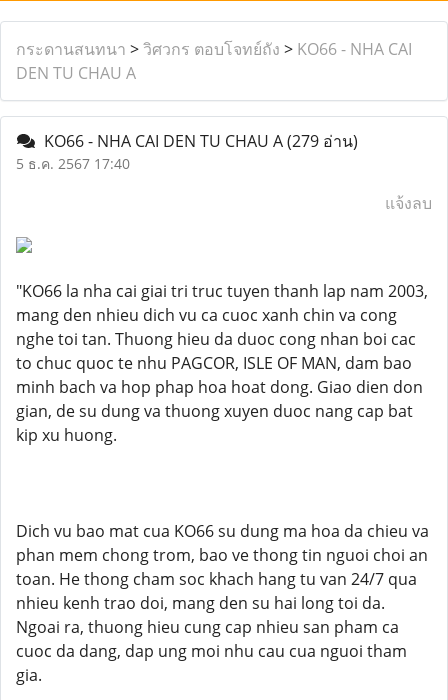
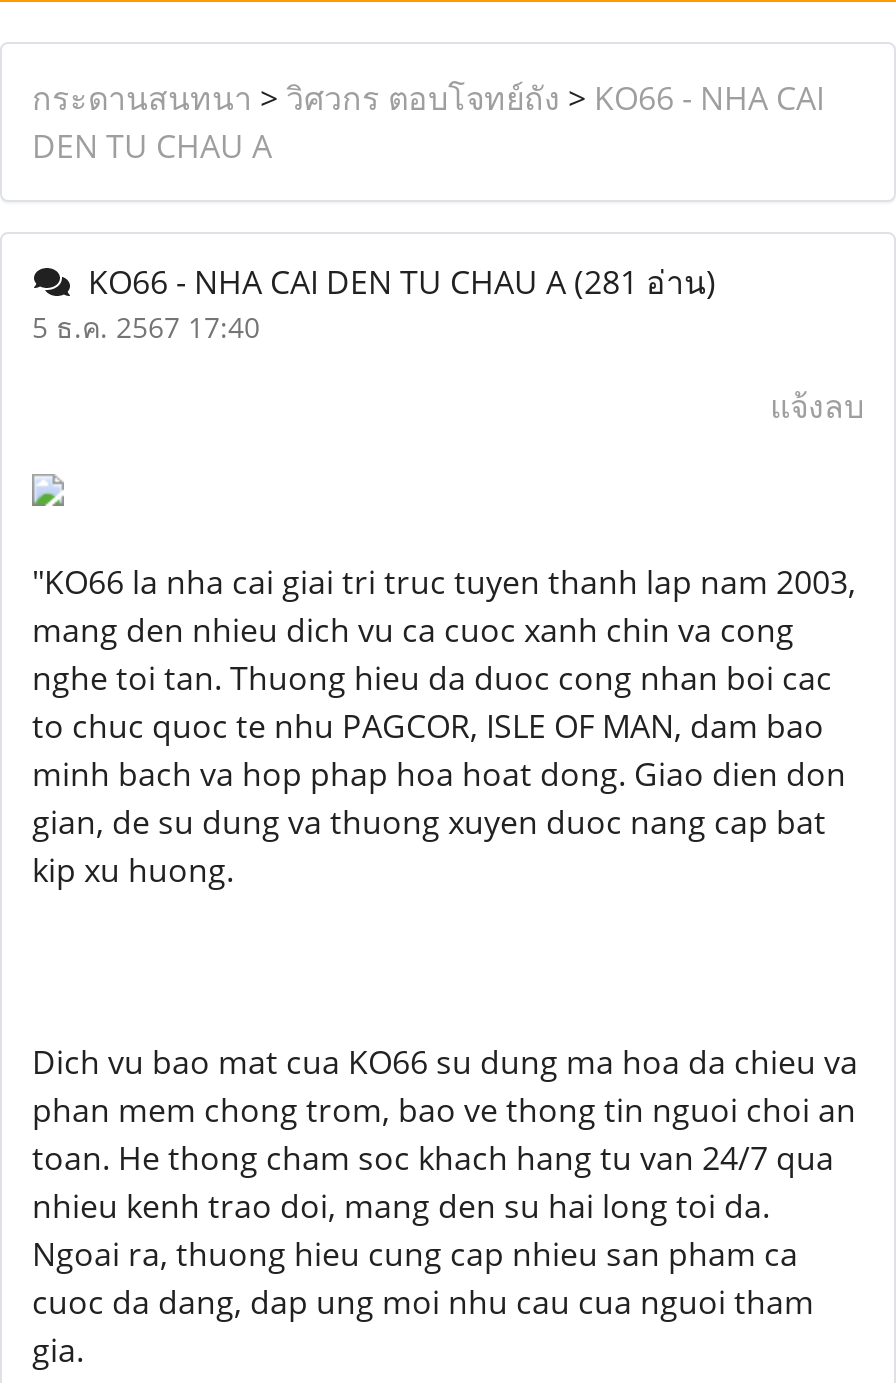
[36,130,358,152] KO66 - NHA CAI DEN TU CHAU A (279 อ่าน) -> [72,260,716,304] KO66 - NHA CAI DEN TU CHAU A (281 อ่าน)

